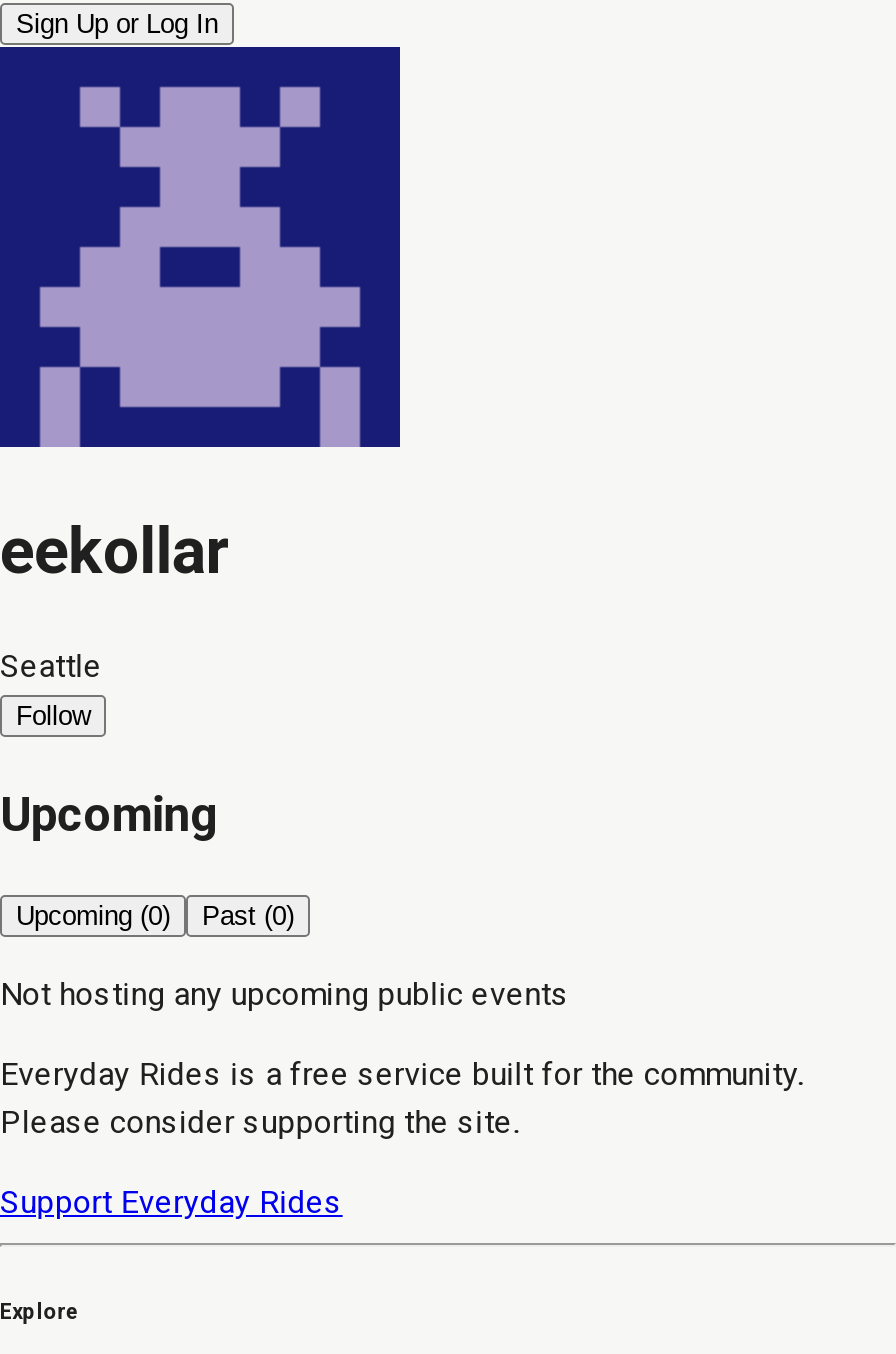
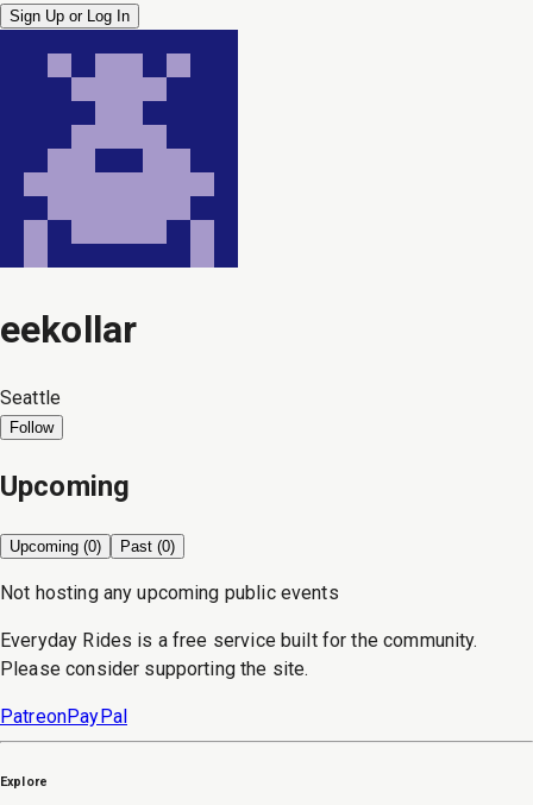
[0,1182,343,1220] Support Everyday Rides -> [0,705,127,727] PatreonPayPal

